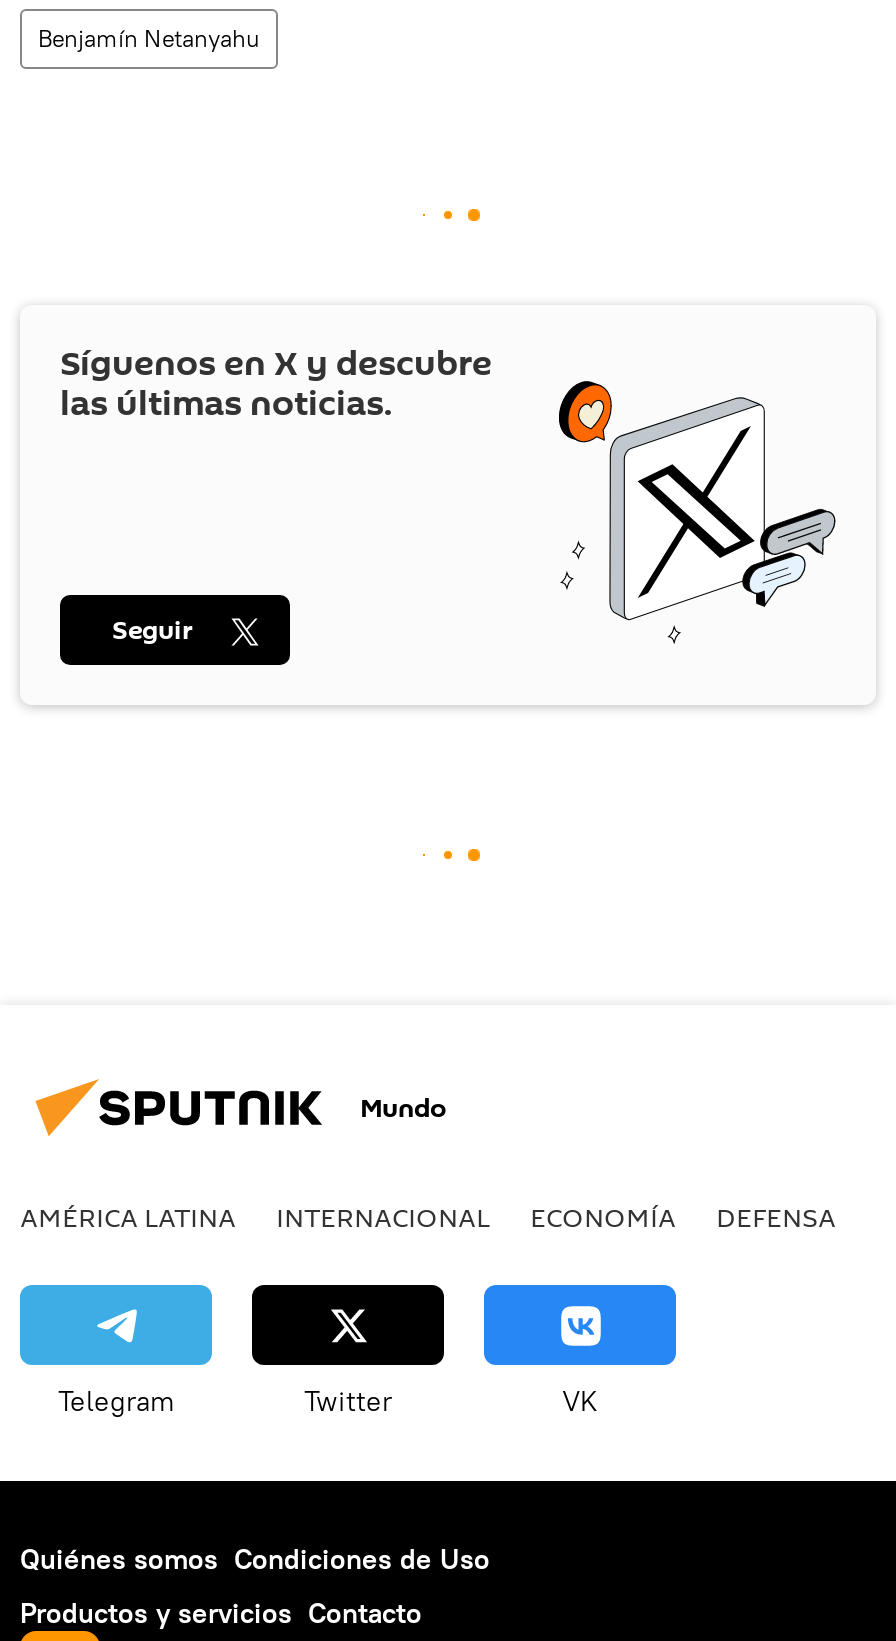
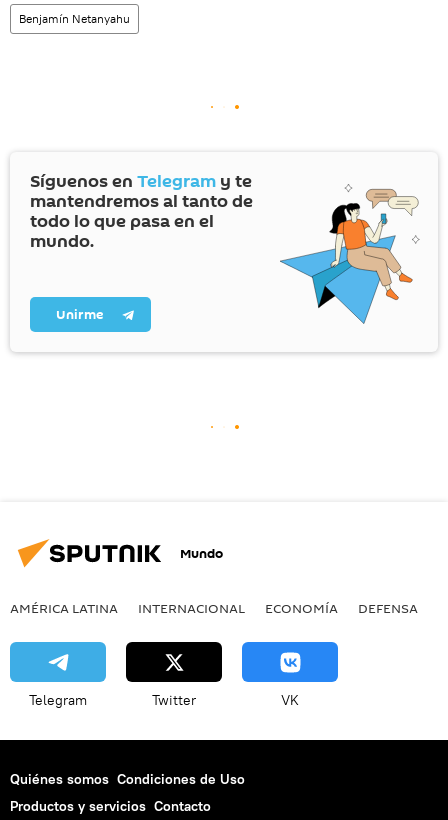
[60,340,838,647] [image] | Síguenos en X y descubre | las últimas noticias. -> [30,169,419,324] [image] | Síguenos en Telegram y te | mantendremos al tanto de | todo lo que pasa en el | mundo.
[112,612,194,650] Seguir -> [56,305,103,324] Unirme

